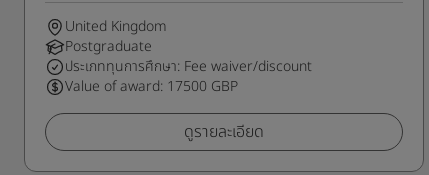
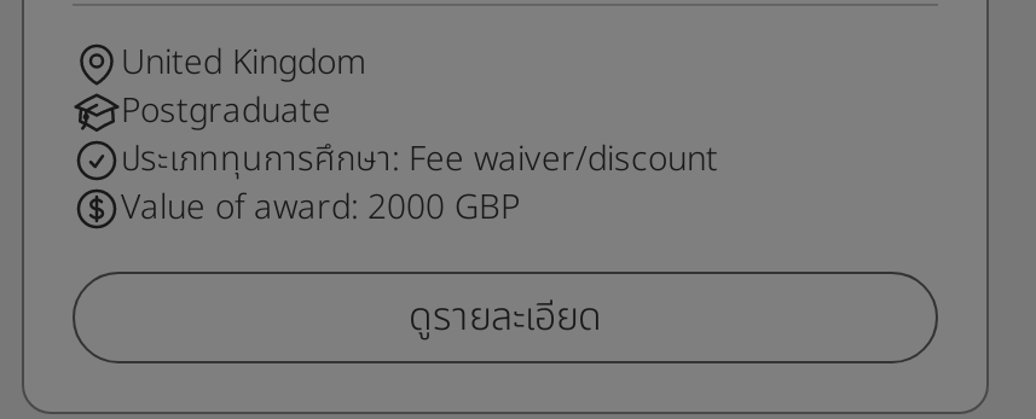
[65,76,238,97] Value of award: 17500 GBP -> [121,182,520,233] Value of award: 2000 GBP

